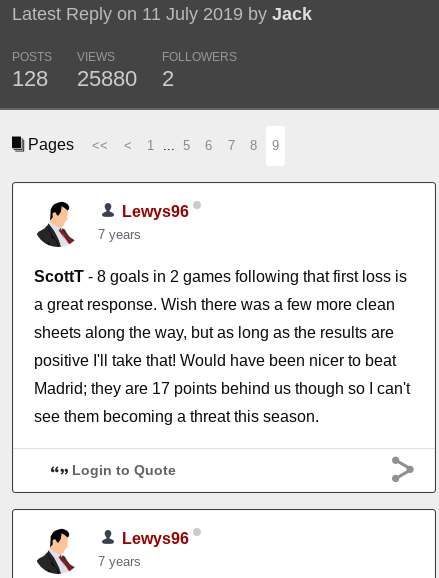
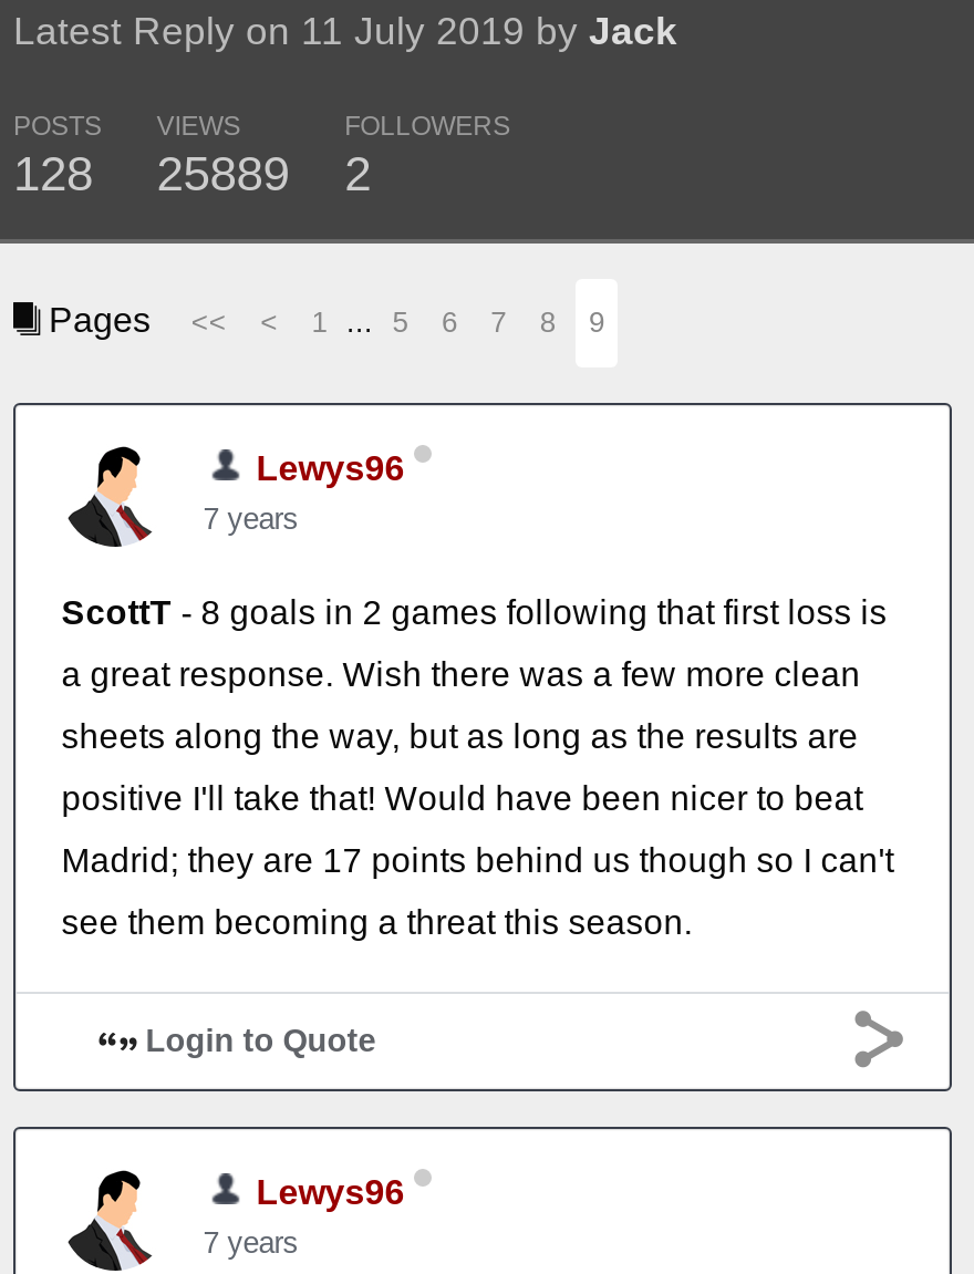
[12,66,174,91] 128 25880 2 -> [13,146,371,202] 128 25889 2

